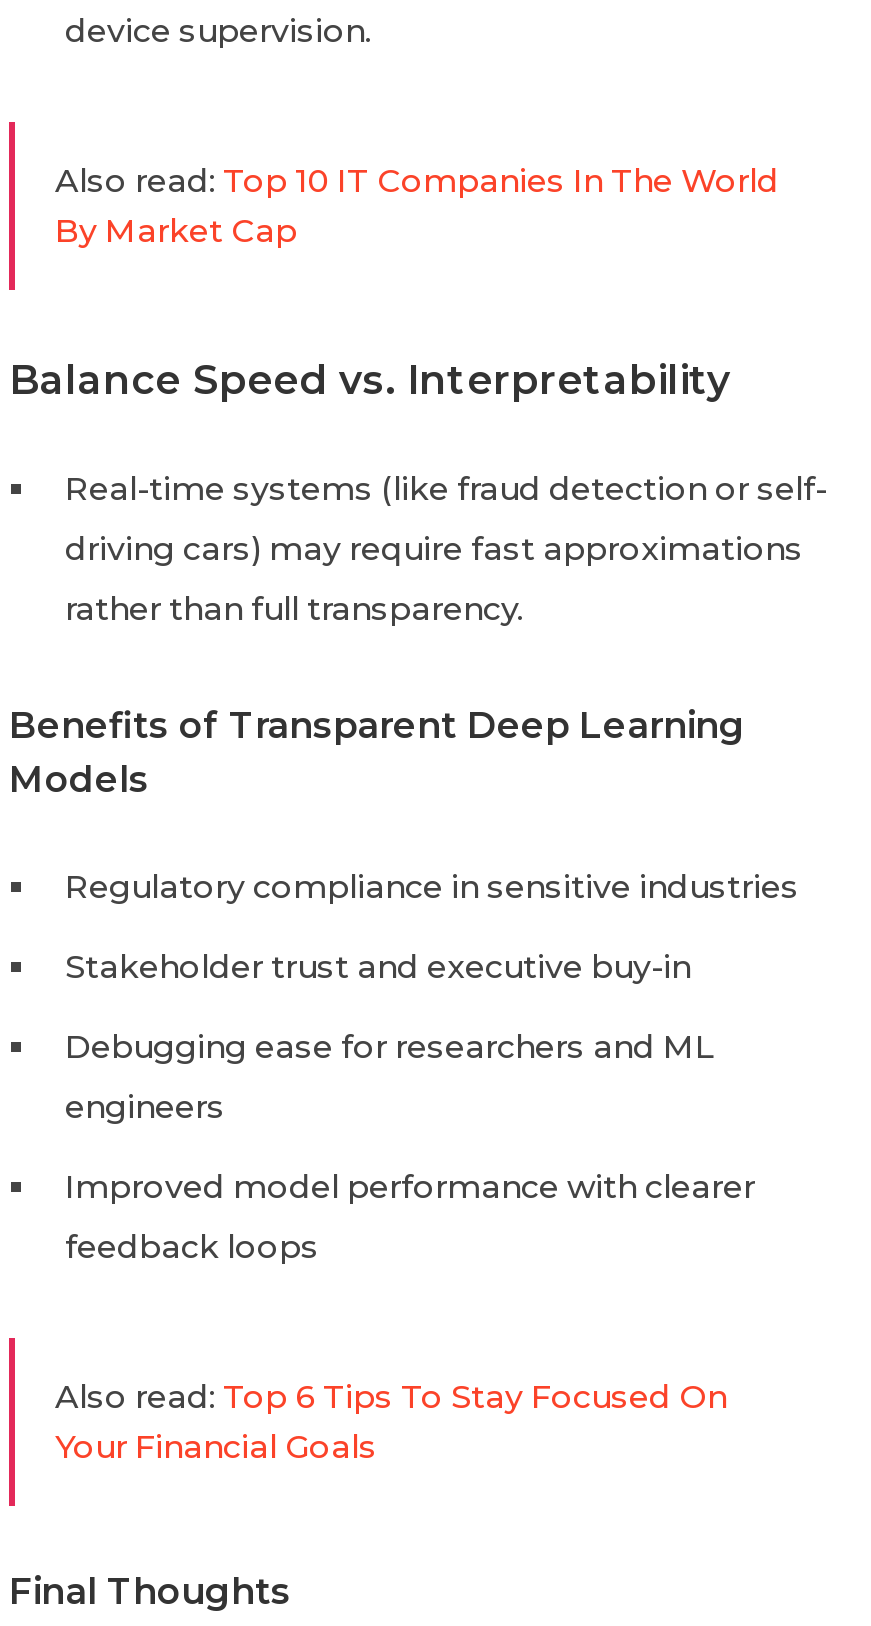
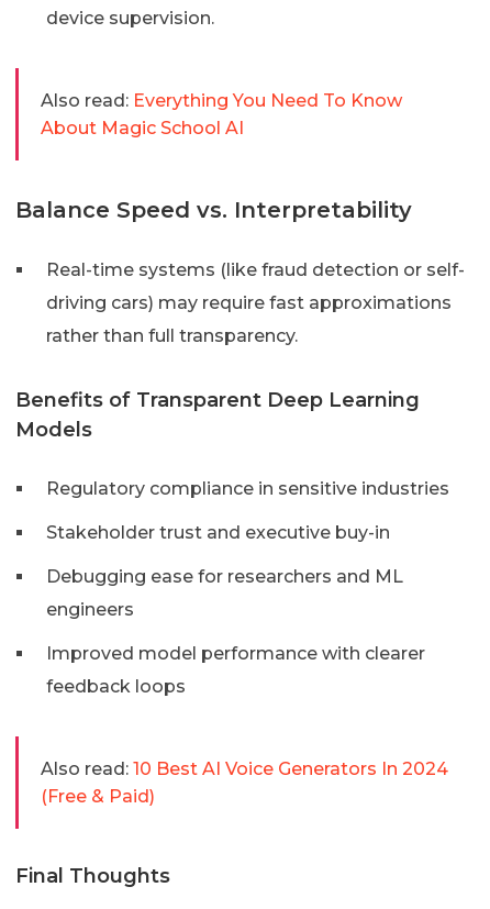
[55,162,779,250] Also read: Top 10 IT Companies In The World | By Market Cap -> [41,90,402,138] Also read: Everything You Need To Know | About Magic School AI
[55,1378,727,1466] Also read: Top 6 Tips To Stay Focused On | Your Financial Goals -> [41,758,448,807] Also read: 10 Best AI Voice Generators In 2024 | (Free & Paid)

